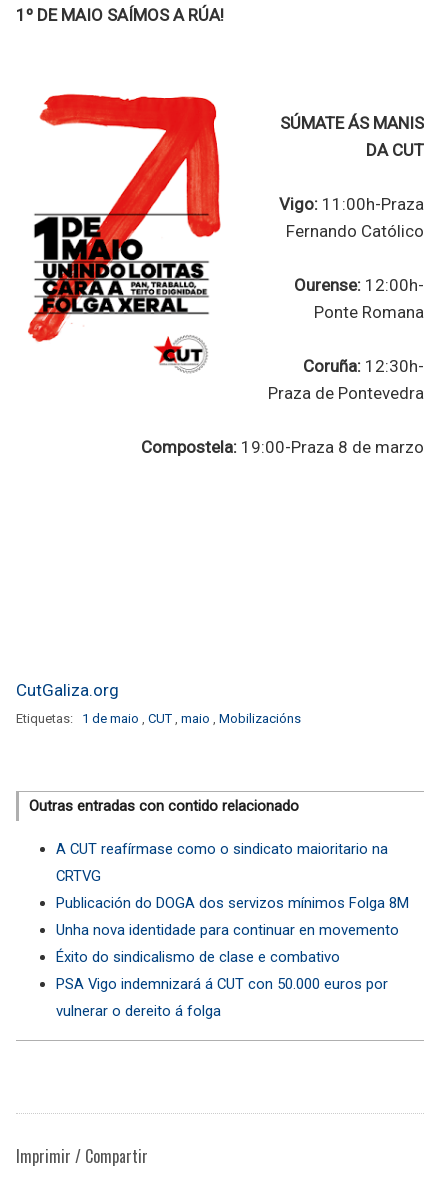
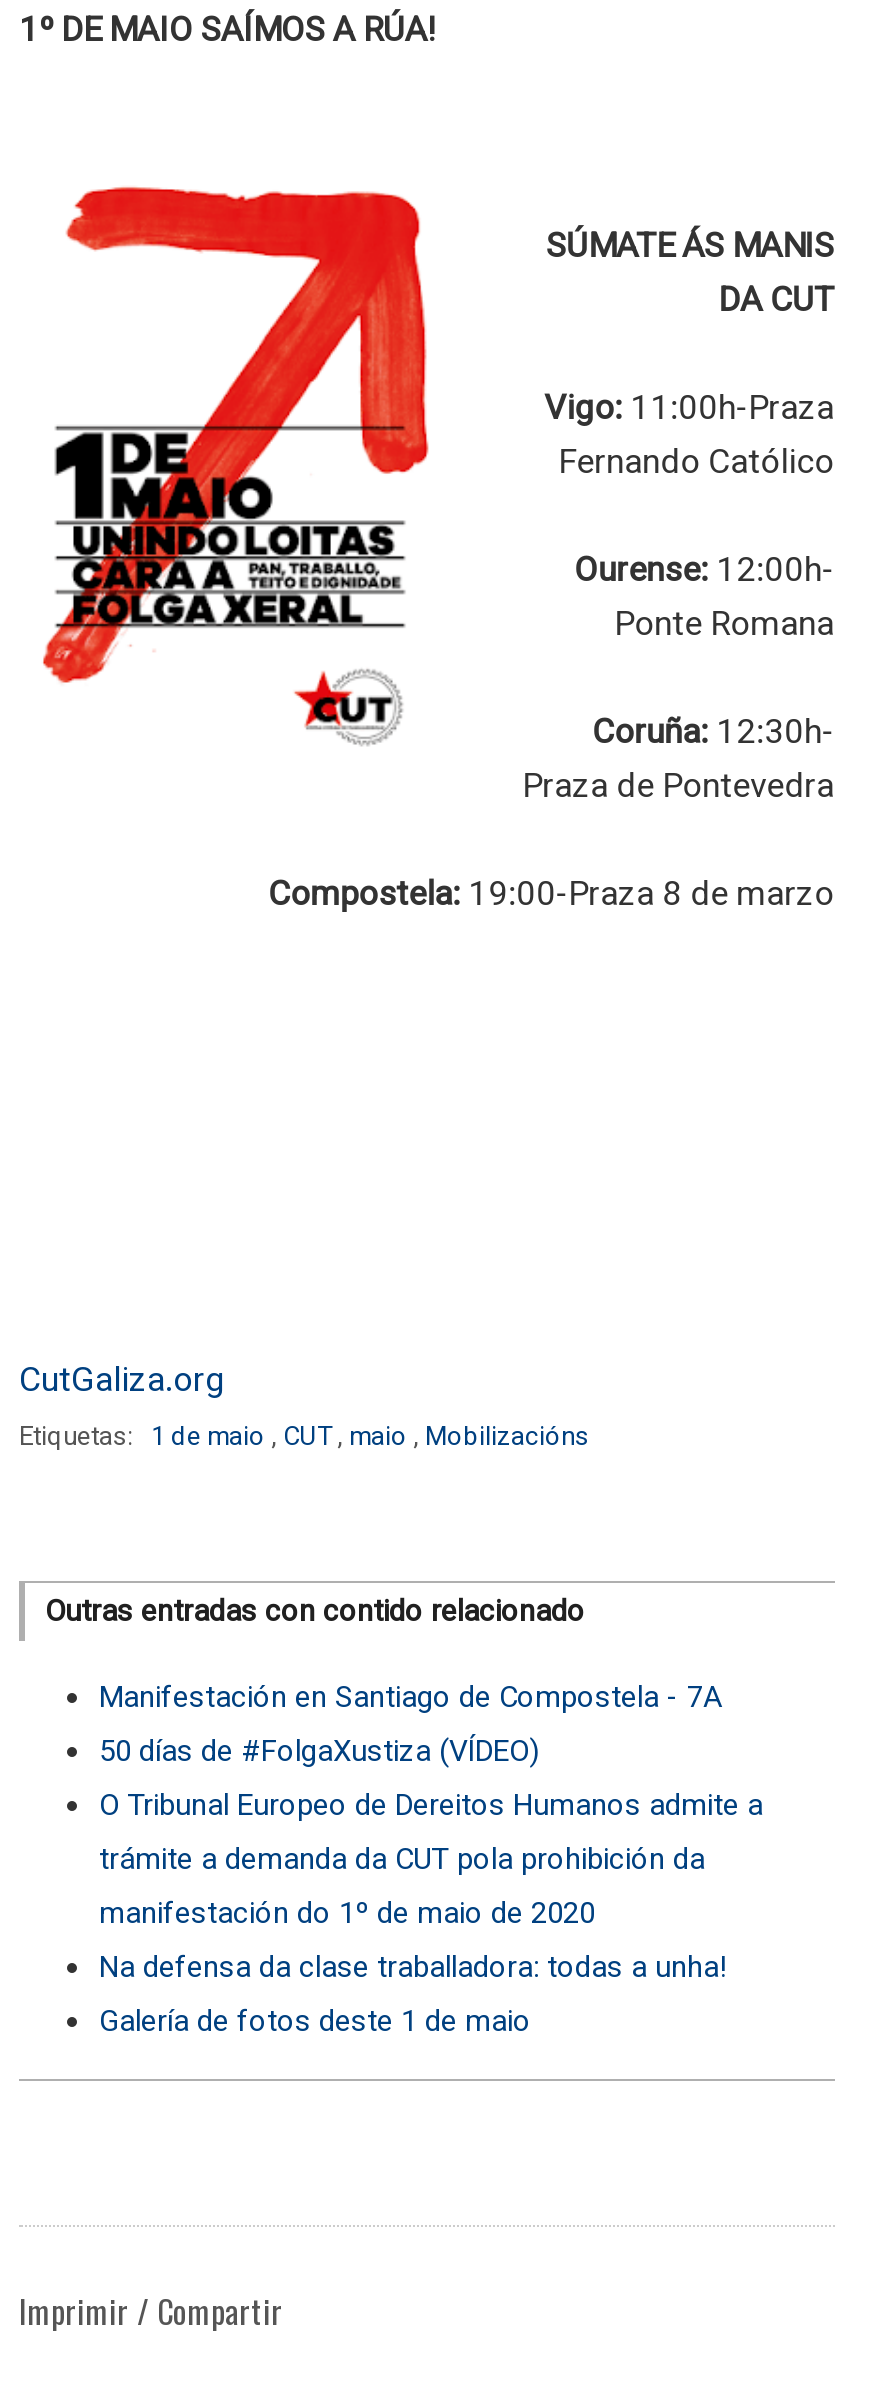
[56,840,388,858] A CUT reafírmase como o sindicato maioritario na -> [99,1678,723,1714] Manifestación en Santiago de Compostela - 7A
[56,867,101,885] CRTVG -> [99,1732,539,1768] 50 días de #FolgaXustiza (VÍDEO)
[56,894,409,912] Publicación do DOGA dos servizos mínimos Folga 8M -> [99,1786,763,1822] O Tribunal Europeo de Dereitos Humanos admite a
[56,921,399,939] Unha nova identidade para continuar en movemento -> [99,1840,705,1876] trámite a demanda da CUT pola prohibición da
[56,948,340,966] Éxito do sindicalismo de clase e combativo -> [99,1894,595,1930] manifestación do 1º de maio de 2020
[56,975,388,993] PSA Vigo indemnizará á CUT con 50.000 euros por -> [99,1948,727,1984] Na defensa da clase traballadora: todas a unha!
[56,1002,221,1020] vulnerar o dereito á folga -> [99,2002,531,2038] Galería de fotos deste 1 de maio

